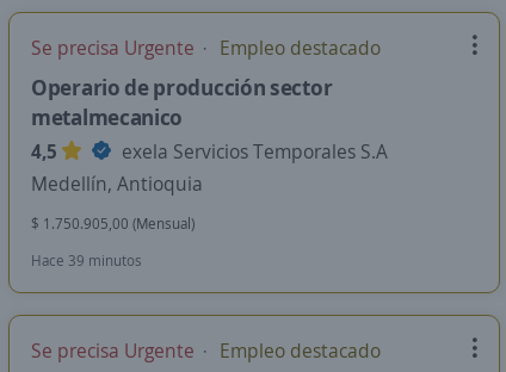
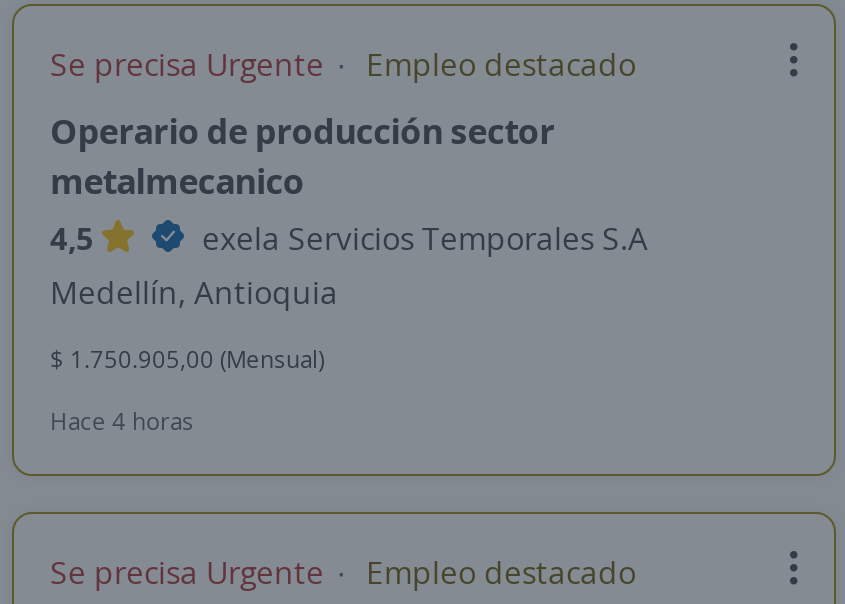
[31,250,142,271] Hace 39 minutos -> [50,404,194,438] Hace 4 horas

